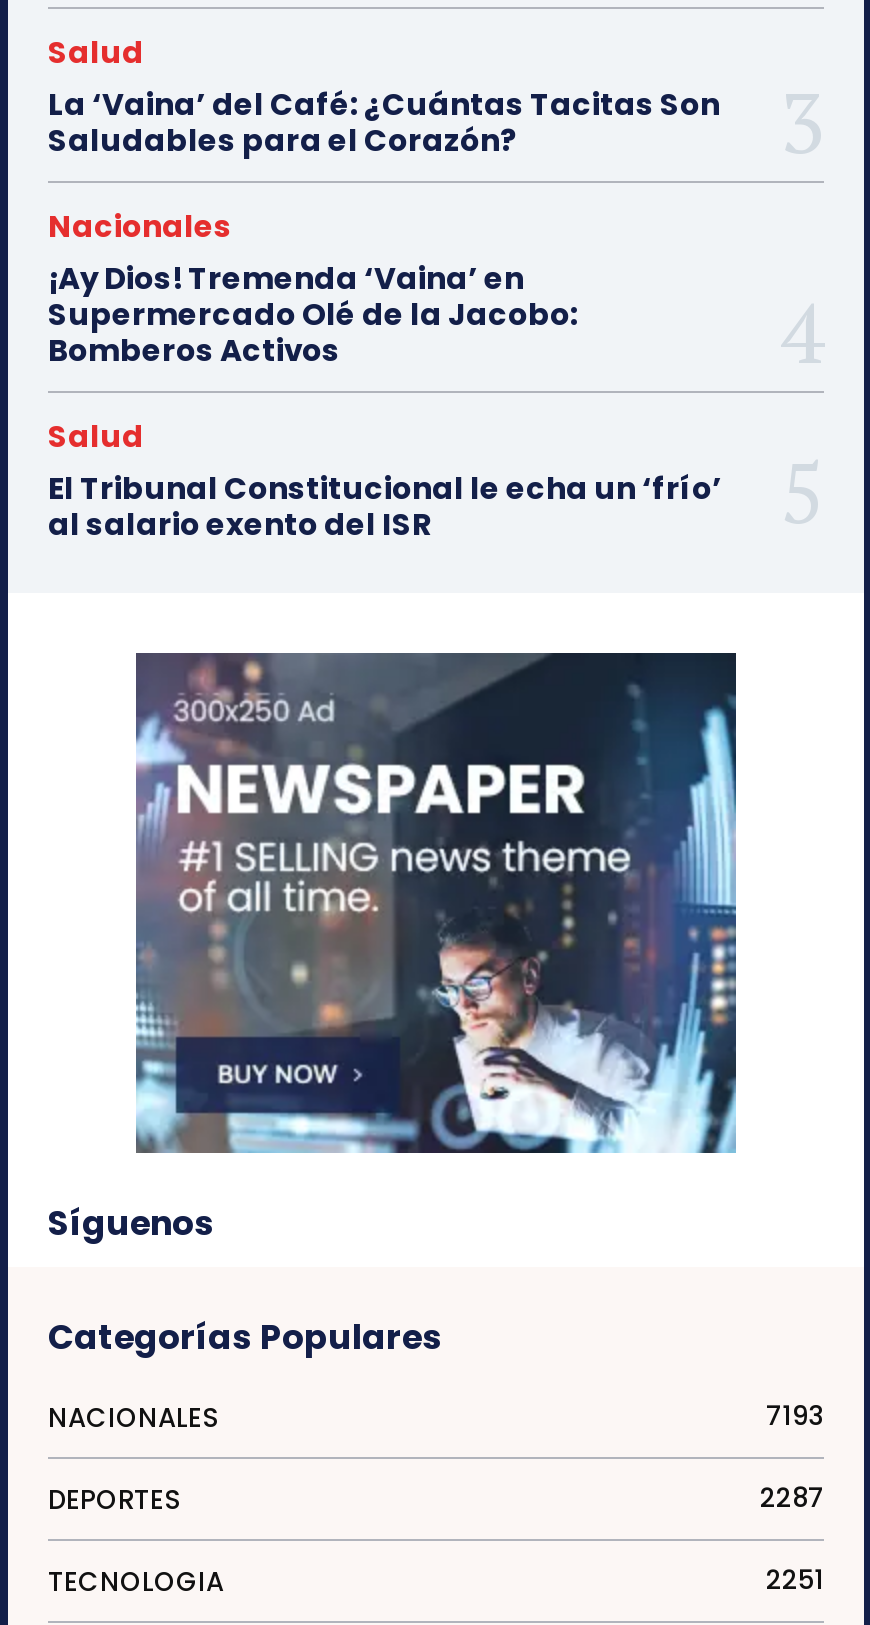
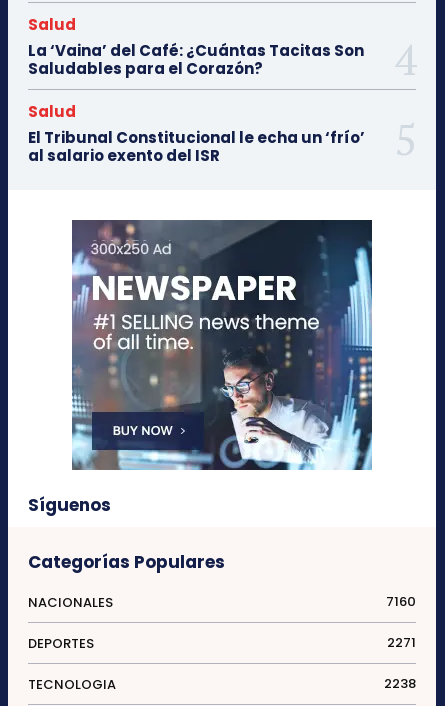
[48,205,578,371] Nacionales | ¡Ay Dios! Tremenda ‘Vaina’ en | Supermercado Olé de la Jacobo: | Bomberos Activos -> none
[766,1397,824,1435] 7193 -> [386,592,416,611] 7160
[760,1479,824,1517] 2287 -> [387,633,416,652] 2271
[766,1561,824,1599] 2251 -> [384,674,416,693] 2238

